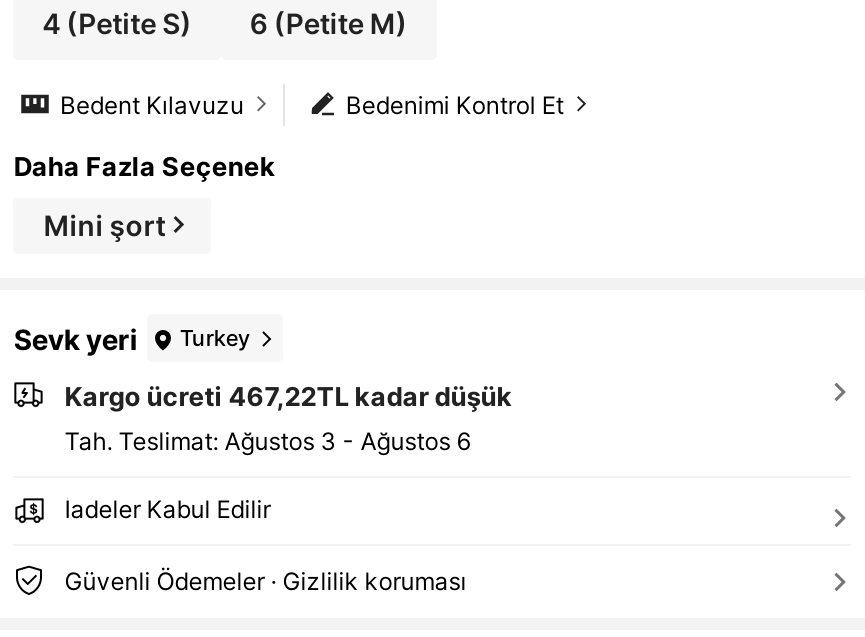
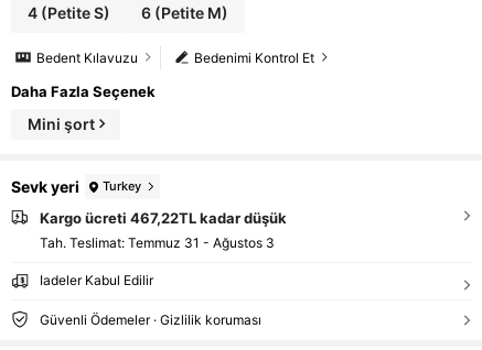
[64,426,470,456] Tah. Teslimat: Ağustos 3 - Ağustos 6 -> [39,235,274,251] Tah. Teslimat: Temmuz 31 - Ağustos 3

